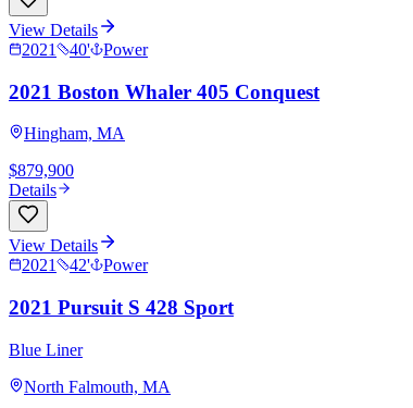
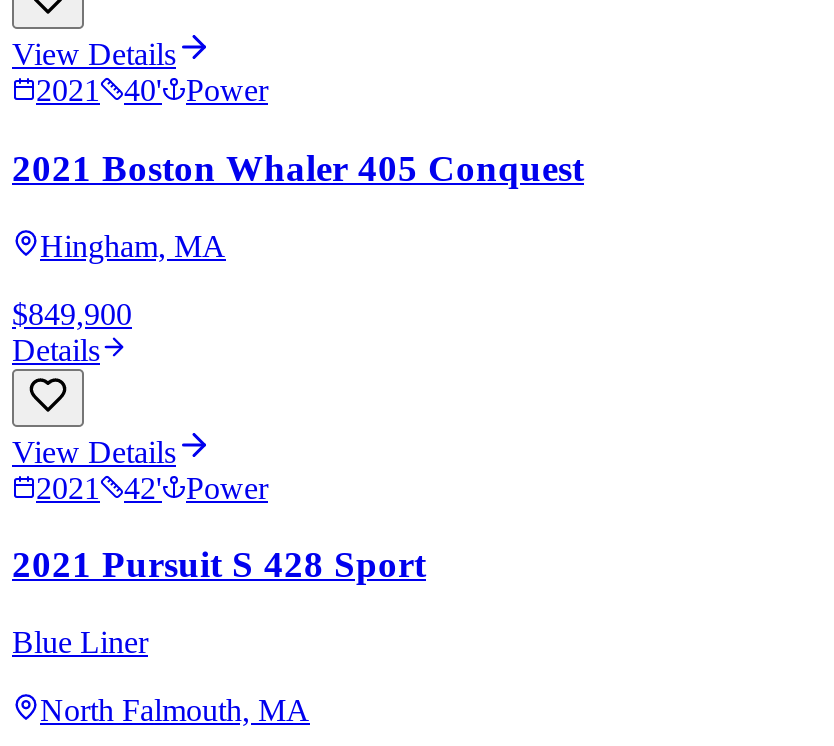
[9,161,74,180] $879,900 -> [12,296,132,330] $849,900

